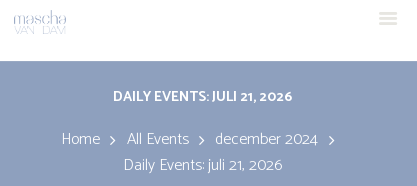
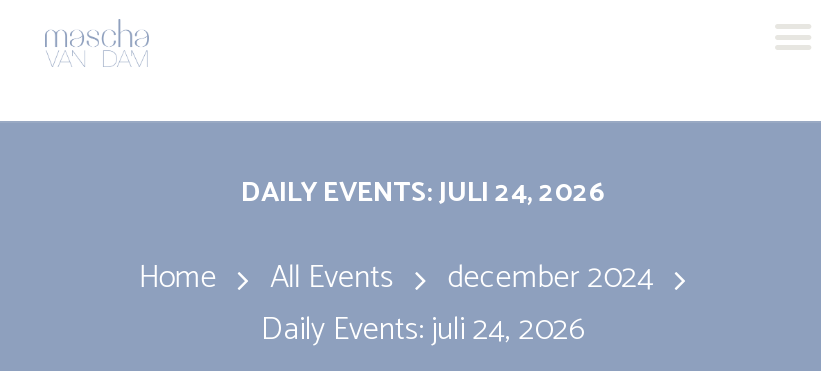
[113,86,292,109] DAILY EVENTS: JULI 21, 2026 -> [241,171,605,217] DAILY EVENTS: JULI 24, 2026
[123,152,282,179] Daily Events: juli 21, 2026 -> [261,302,585,356] Daily Events: juli 24, 2026

